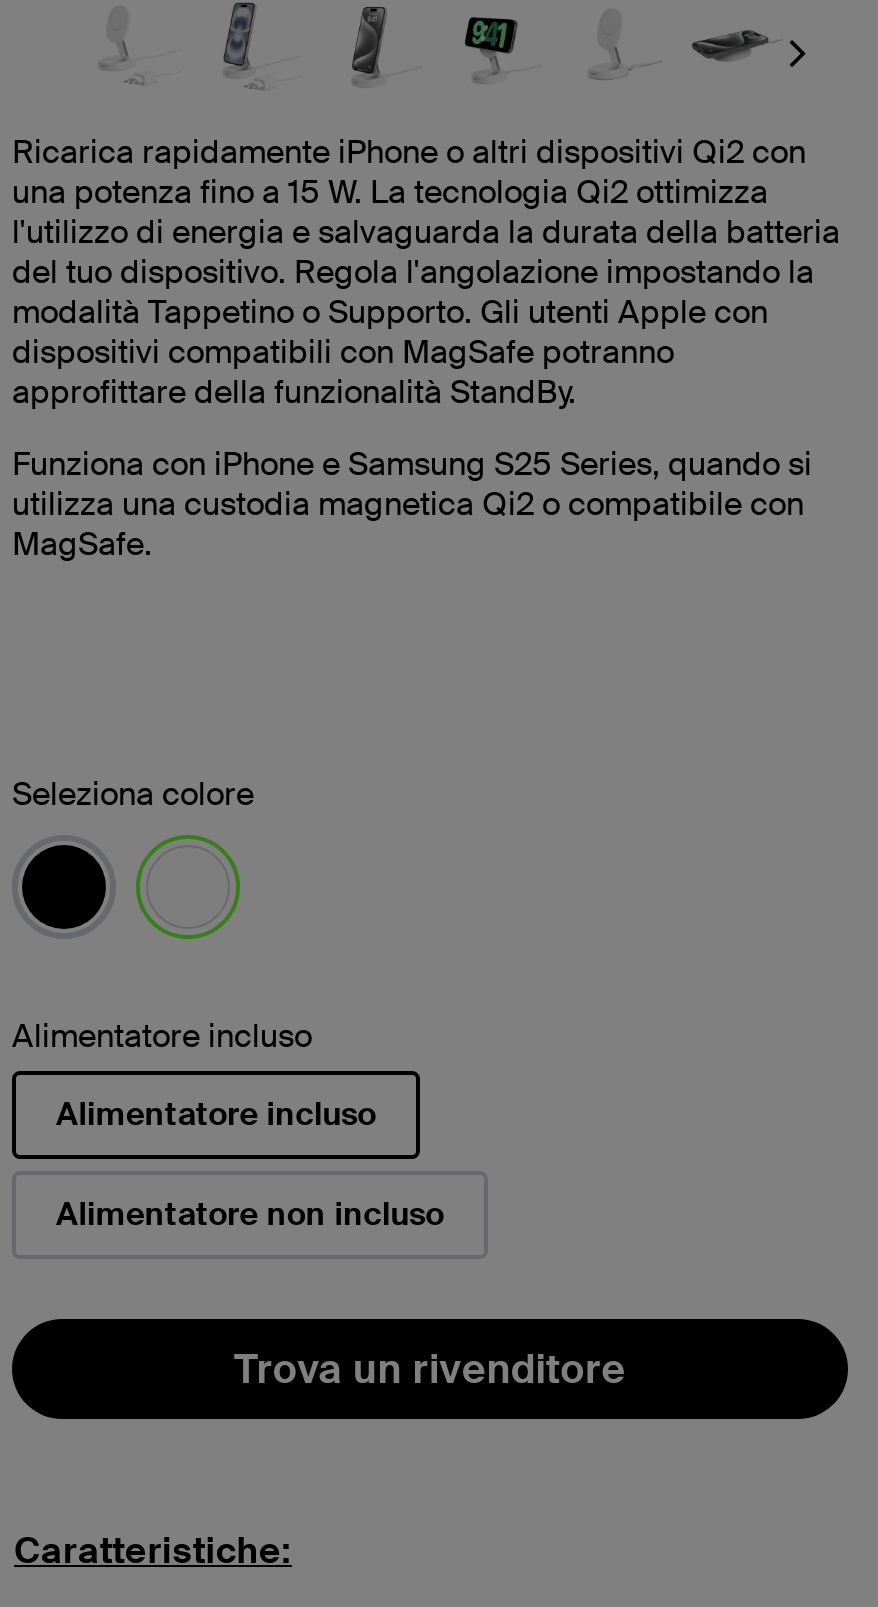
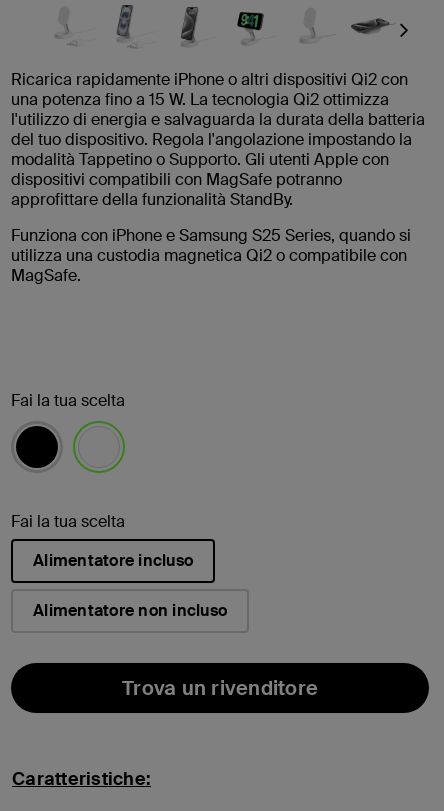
[12,773,254,815] Seleziona colore -> [11,390,125,411] Fai la tua scelta
[12,1015,312,1057] Alimentatore incluso -> [11,511,125,532] Fai la tua scelta

